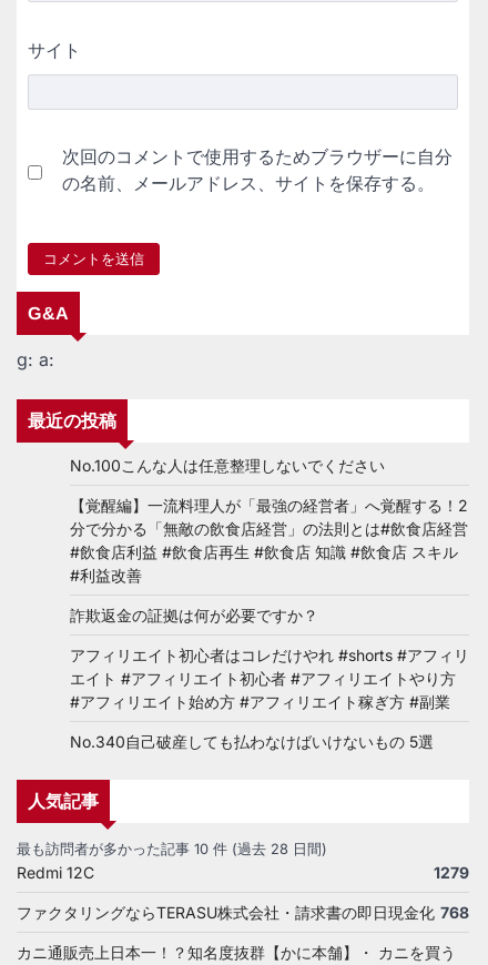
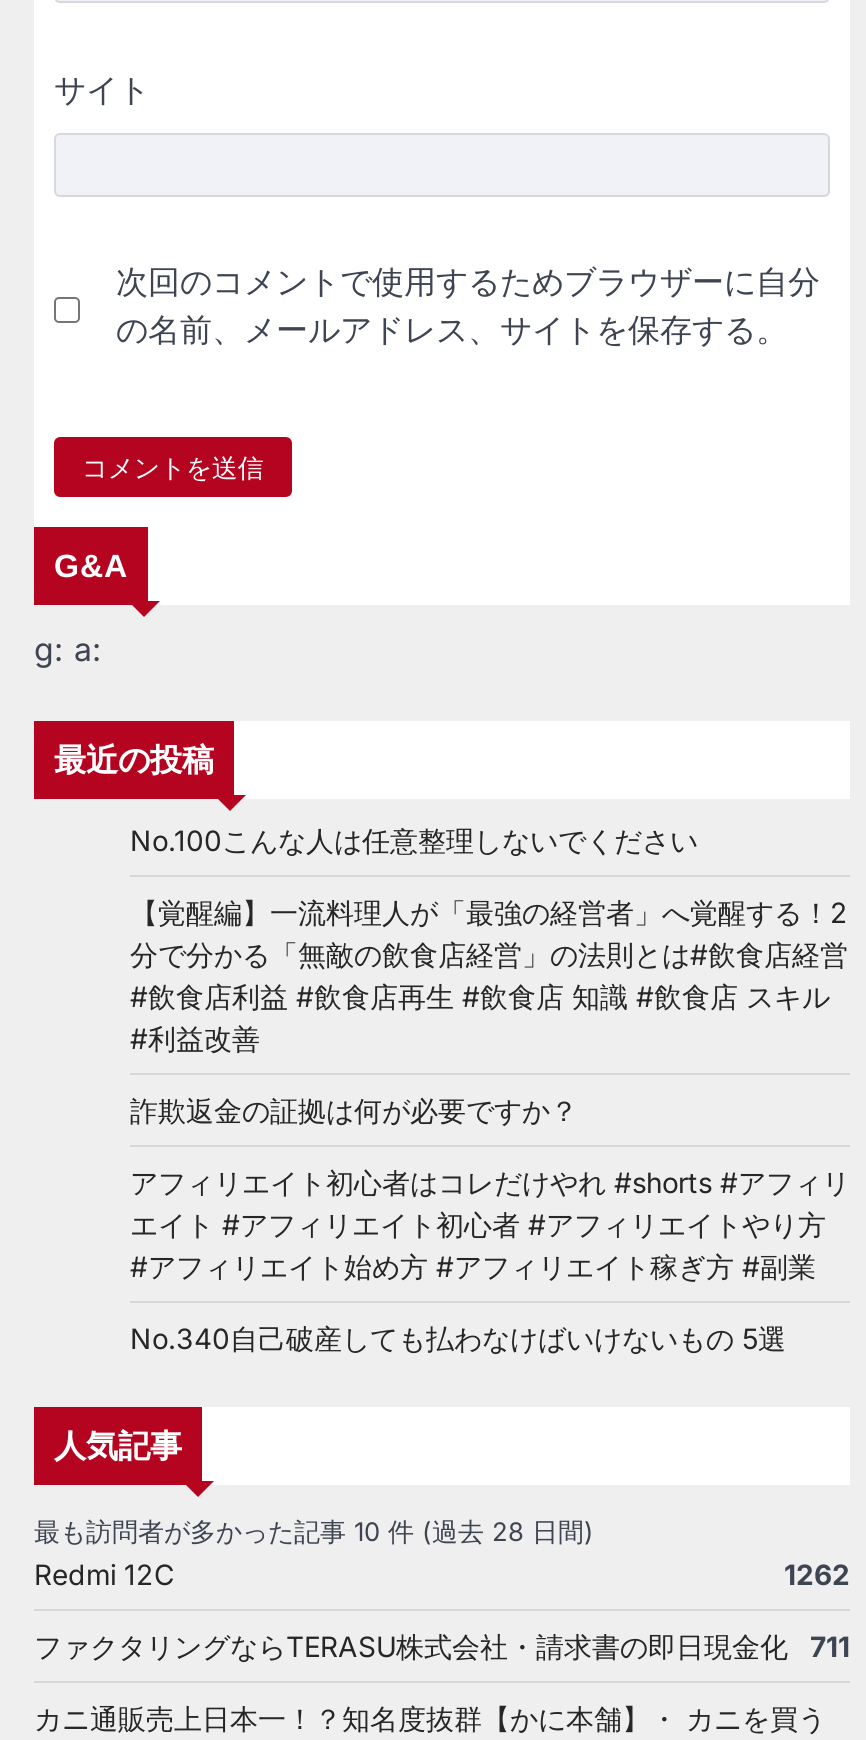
[434,863,469,882] 1279 -> [784,1556,850,1590] 1262
[17,903,469,922] ファクタリングならTERASU株式会社・請求書の即日現金化 768 -> [34,1628,850,1662] ファクタリングならTERASU株式会社・請求書の即日現金化 | 711

